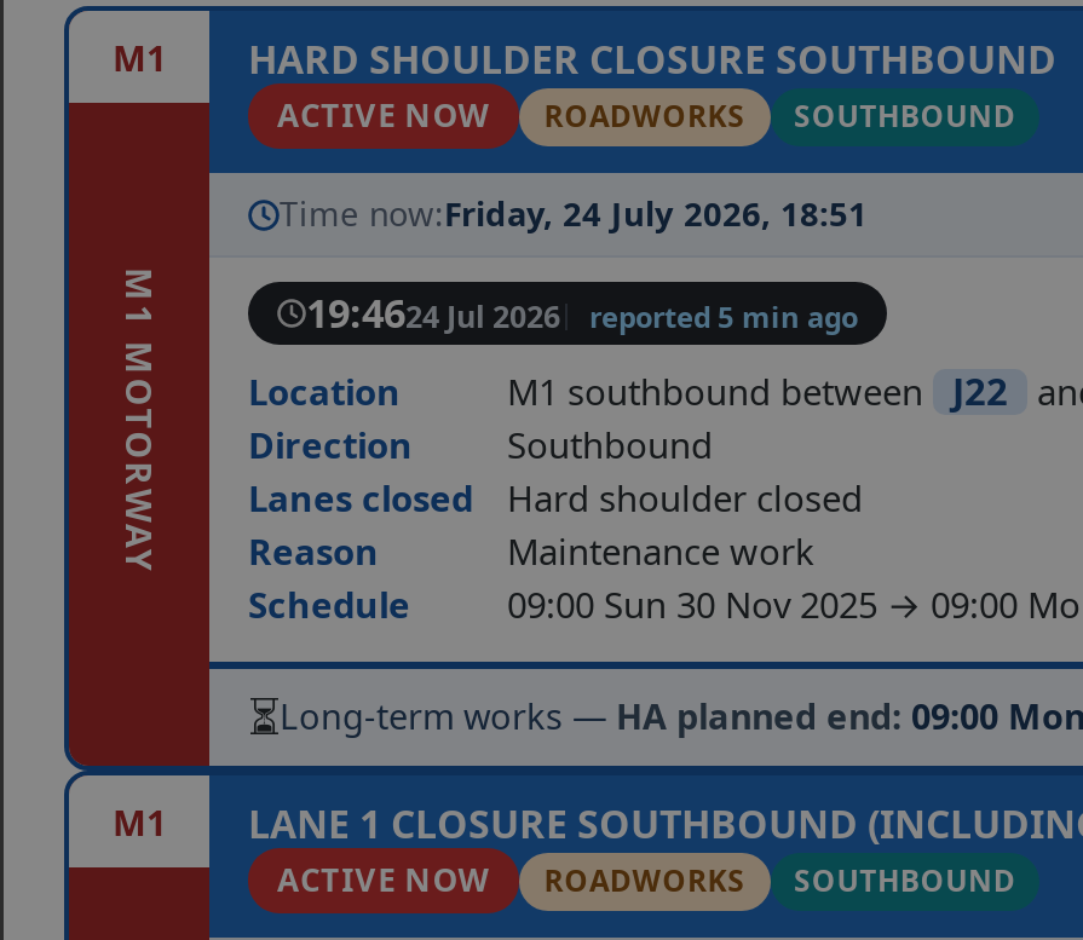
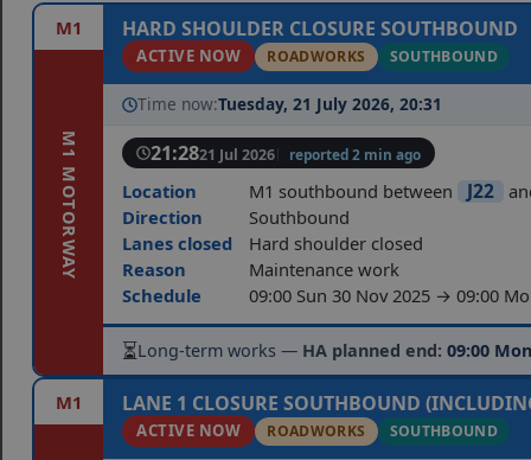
[280,190,868,236] Time now:Friday, 24 July 2026, 18:51 -> [137,93,442,115] Time now:Tuesday, 21 July 2026, 20:31
[306,287,560,340] 19:4624 Jul 2026 -> [151,140,275,166] 21:2821 Jul 2026
[589,297,858,336] reported 5 min ago -> [289,145,421,164] reported 2 min ago

